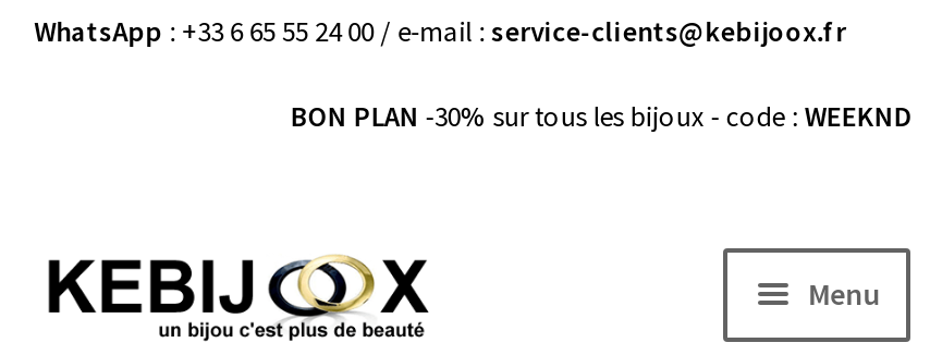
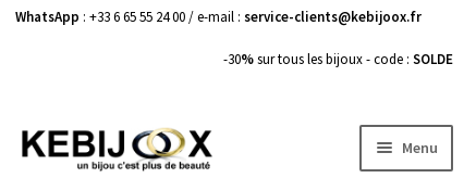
[291,99,911,136] BON PLAN -30% sur tous les bijoux - code : WEEKND -> [224,50,454,69] -30% sur tous les bijoux - code : SOLDE

